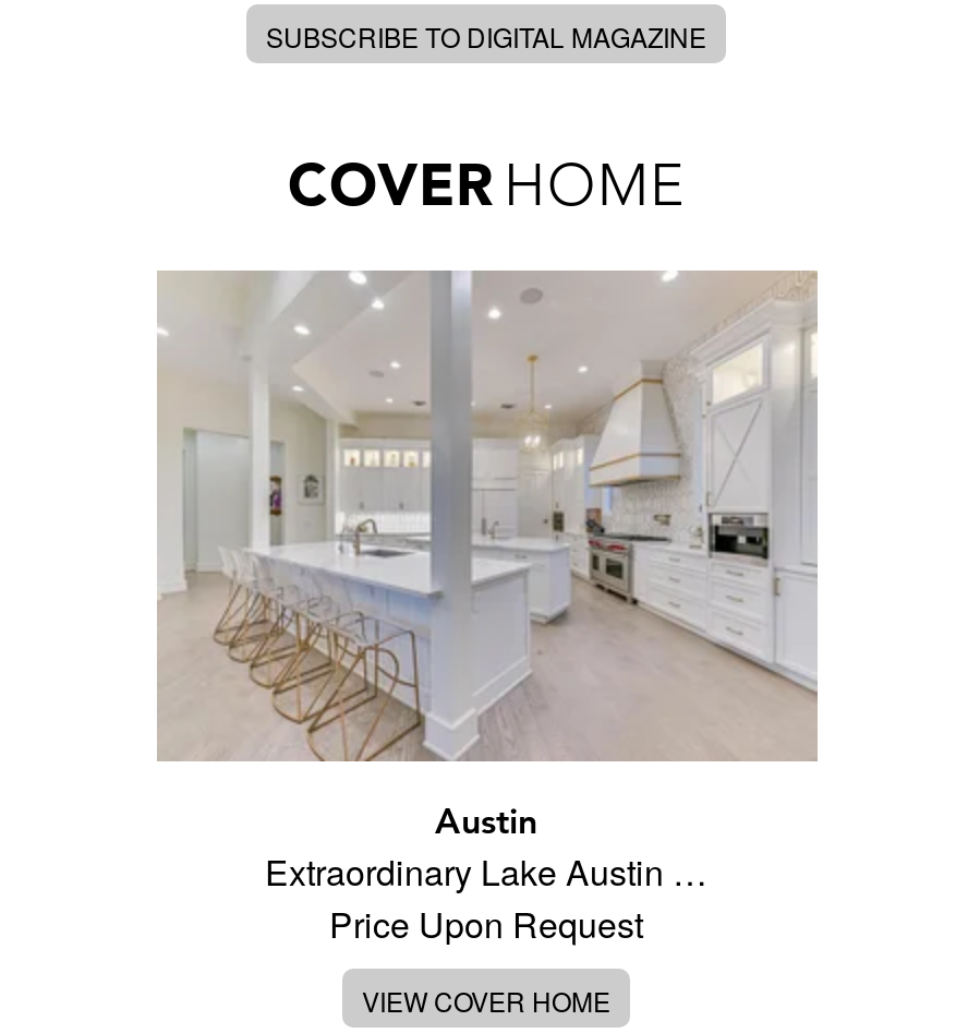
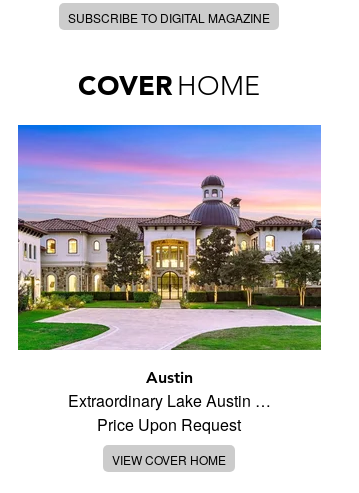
[155,268,820,764] [image] -> [17,124,322,350] [image]

